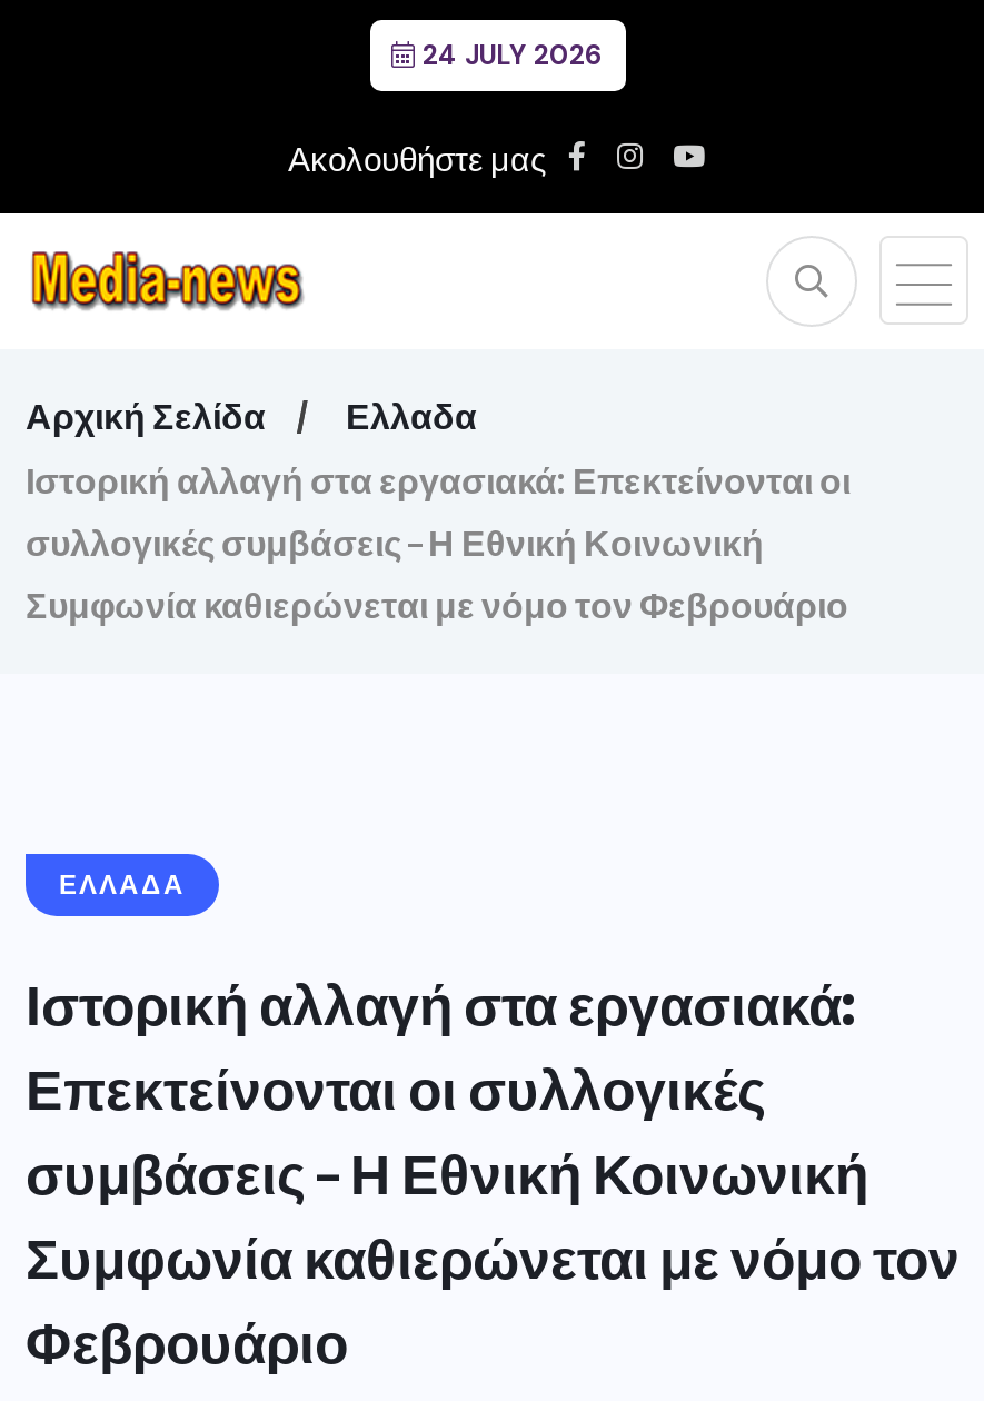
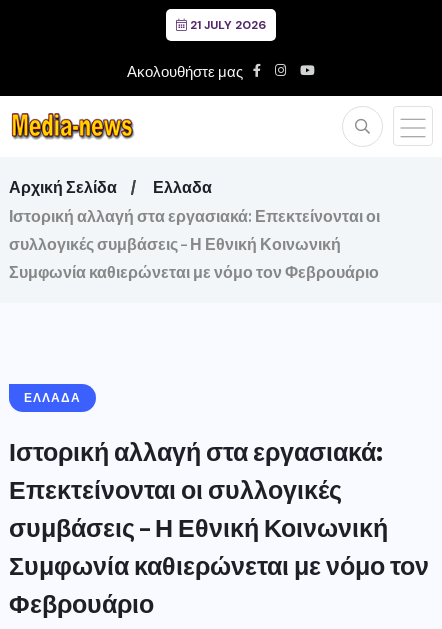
[416,38,603,73] 24 JULY 2026 -> [187,17,266,33] 21 JULY 2026

